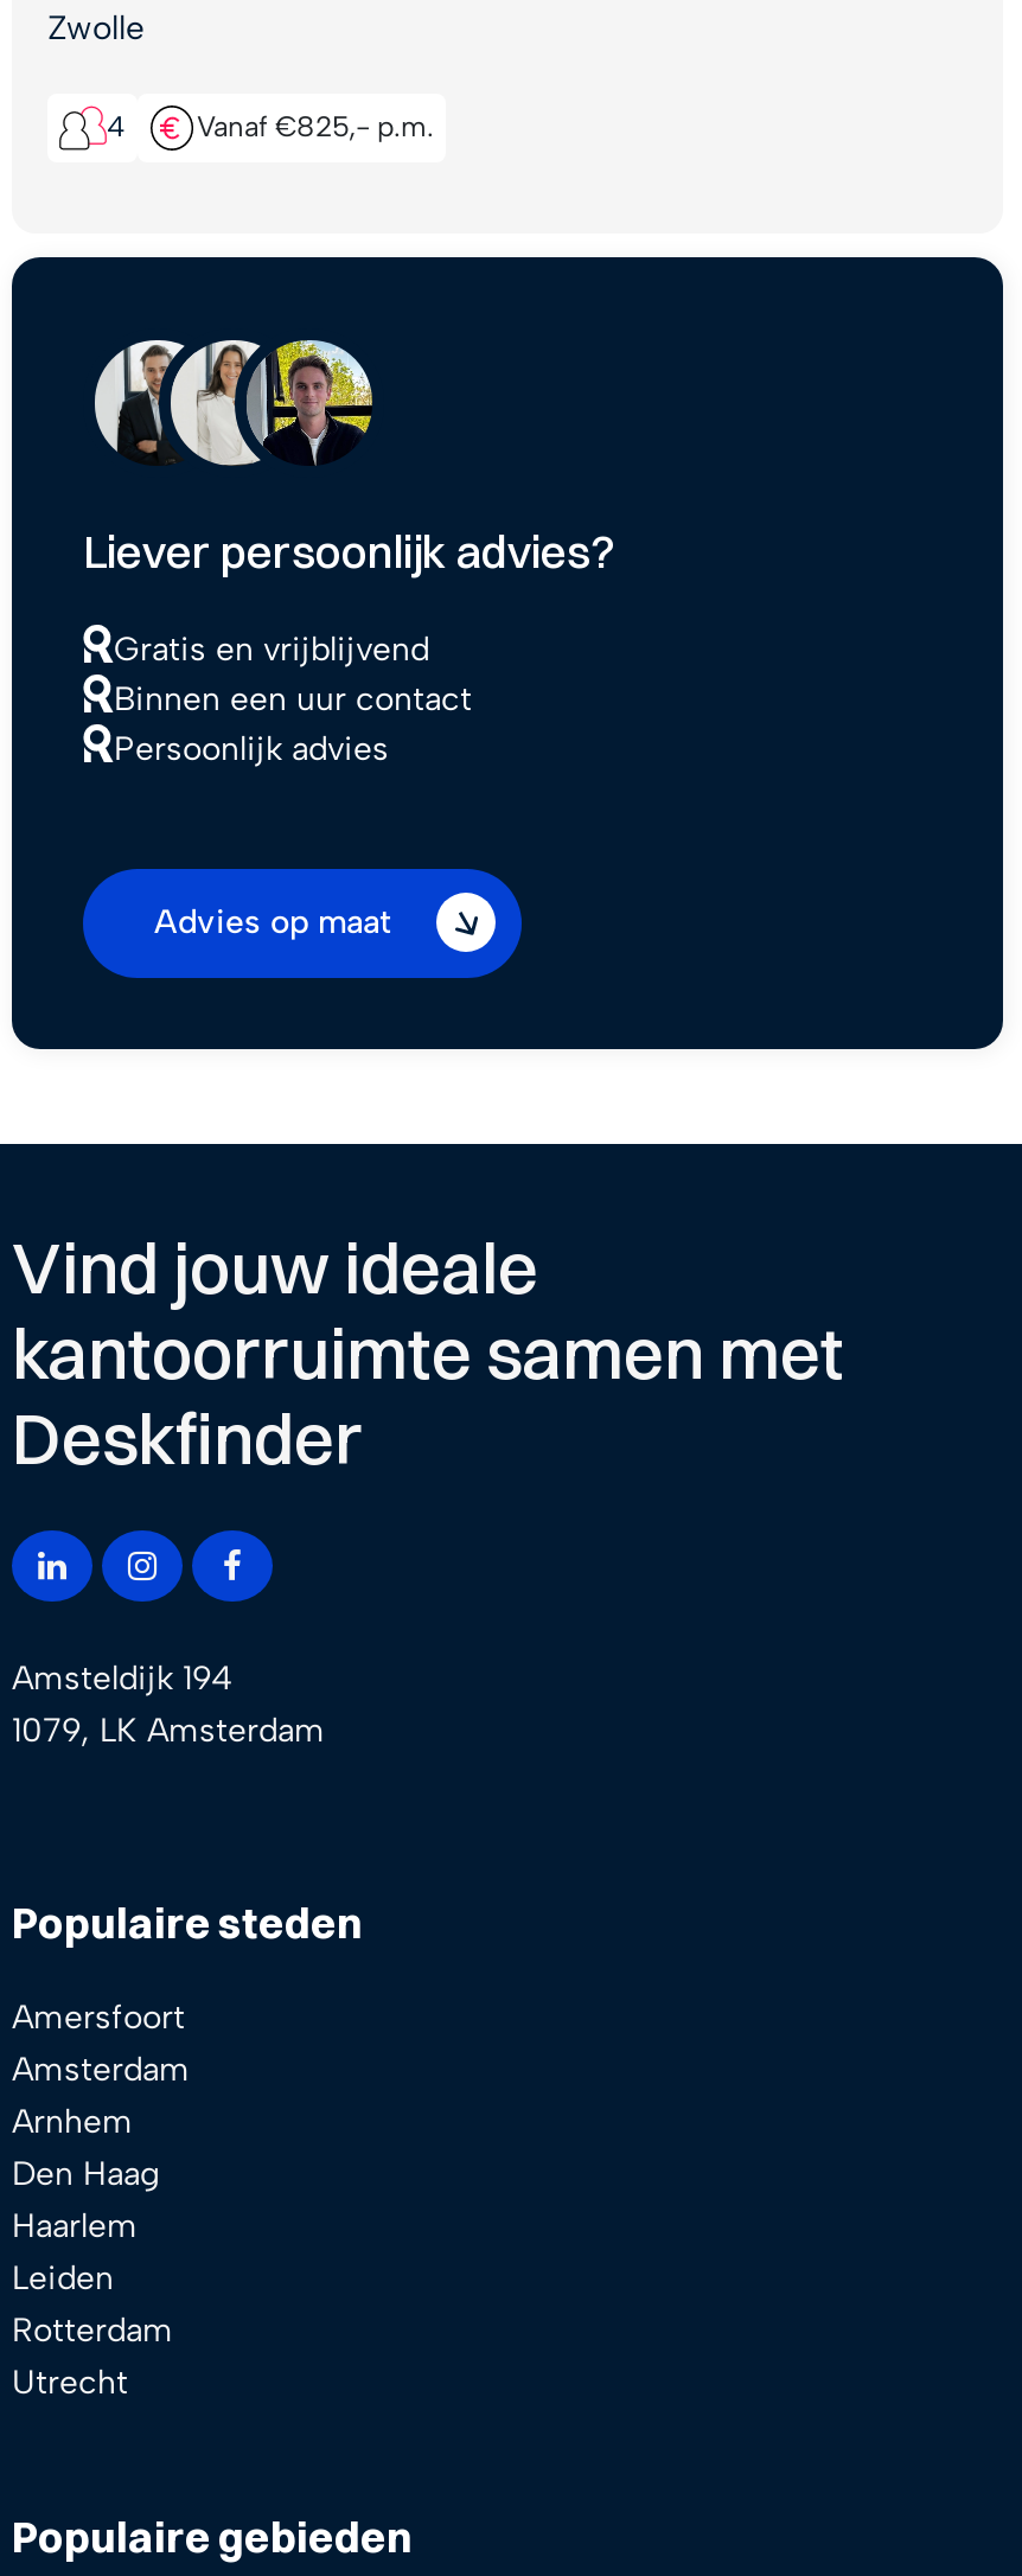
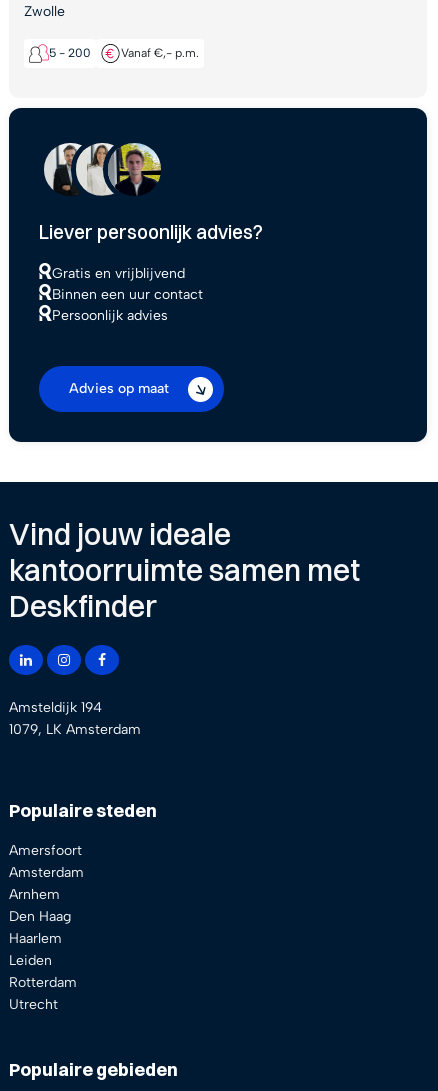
[107,110,434,143] 4 | Vanaf €825,- p.m. -> [49,46,199,60] 5 - 200 | Vanaf €,- p.m.

